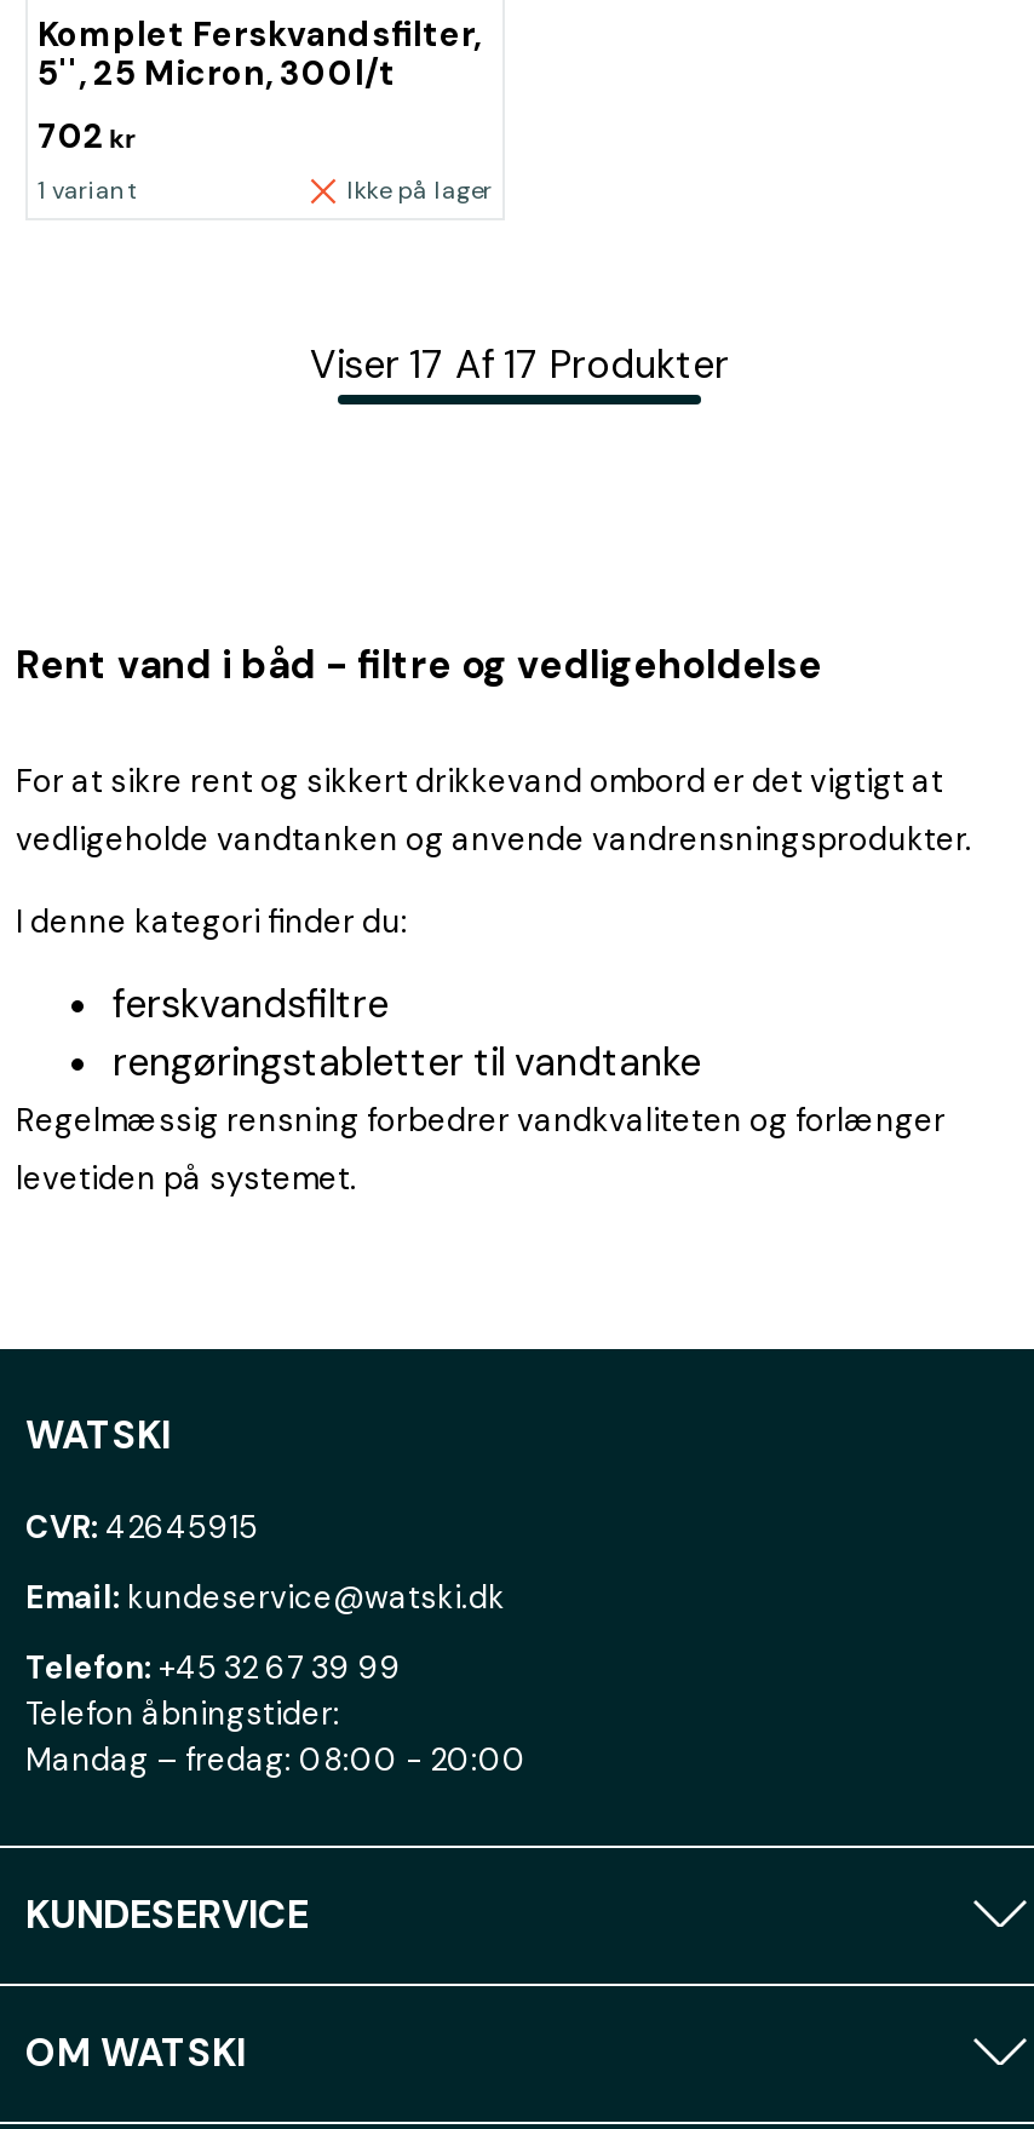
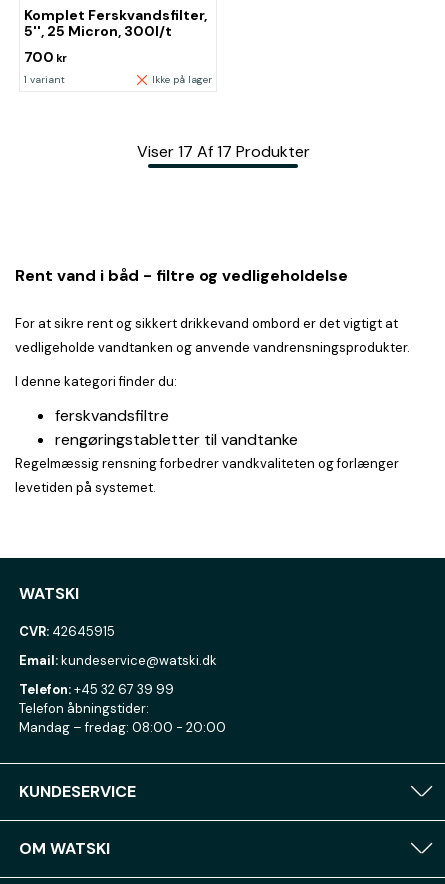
[38,114,136,157] 702 kr -> [24,48,67,66] 700 kr

